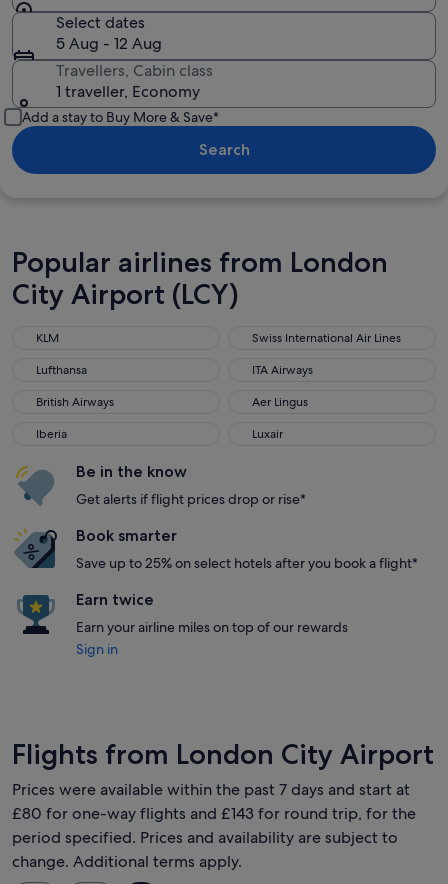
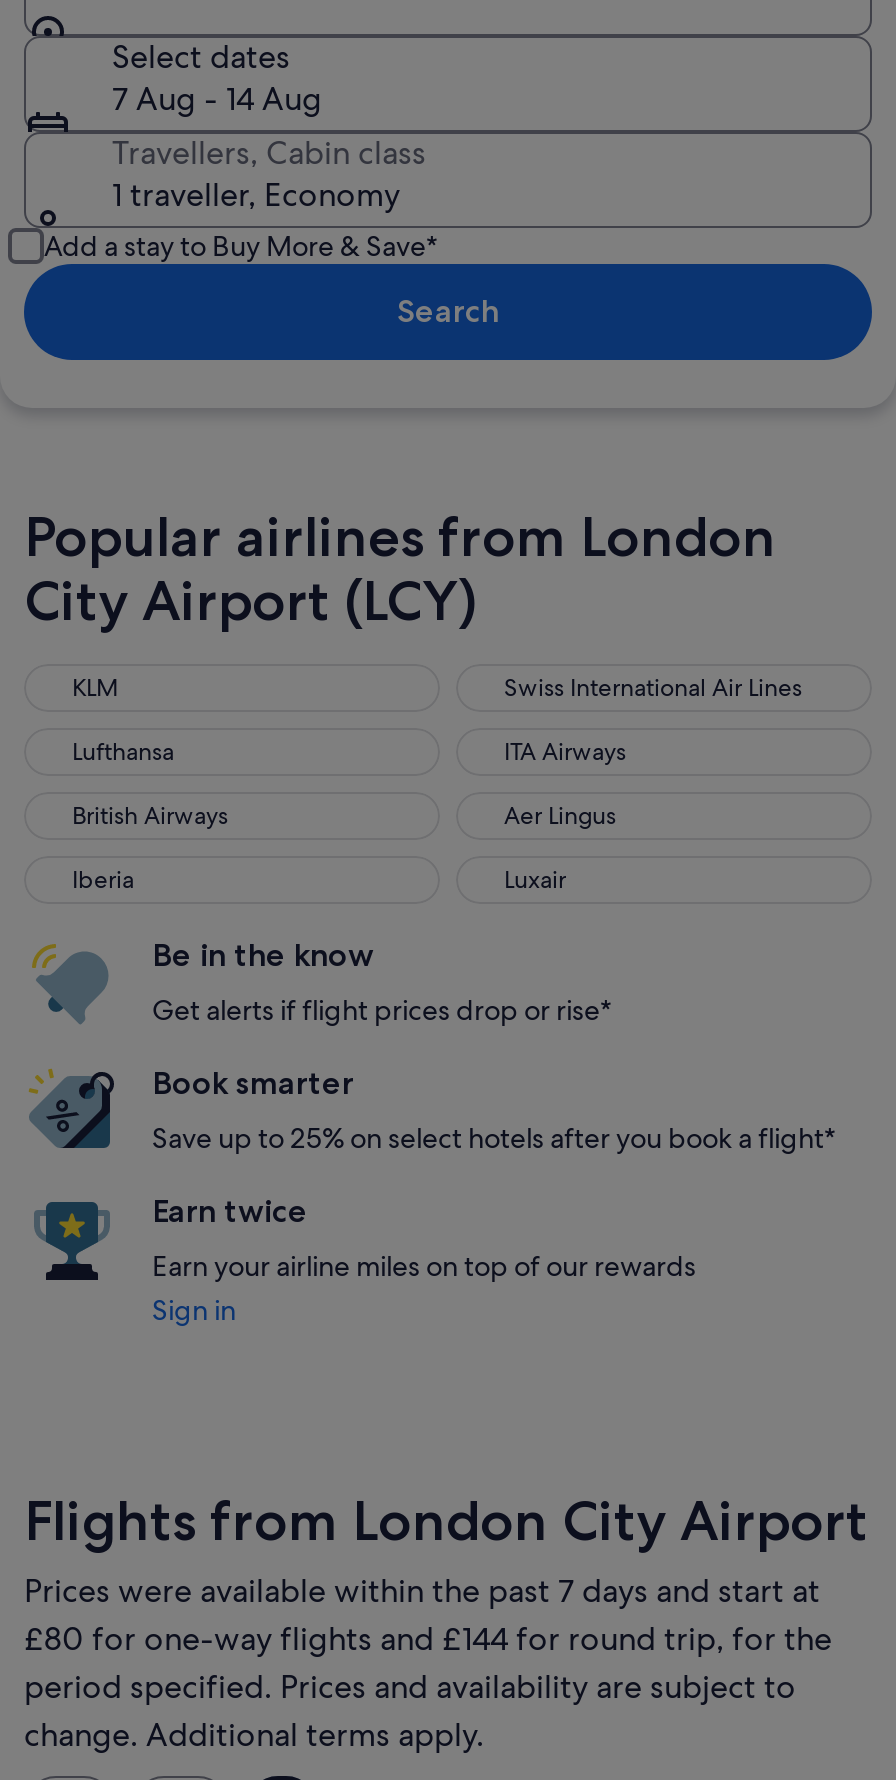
[56,33,162,54] 5 Aug - 12 Aug -> [112,78,322,120] 7 Aug - 14 Aug
[12,803,416,824] £80 for one-way flights and £143 for round trip, for the -> [24,1618,832,1660] £80 for one-way flights and £144 for round trip, for the

